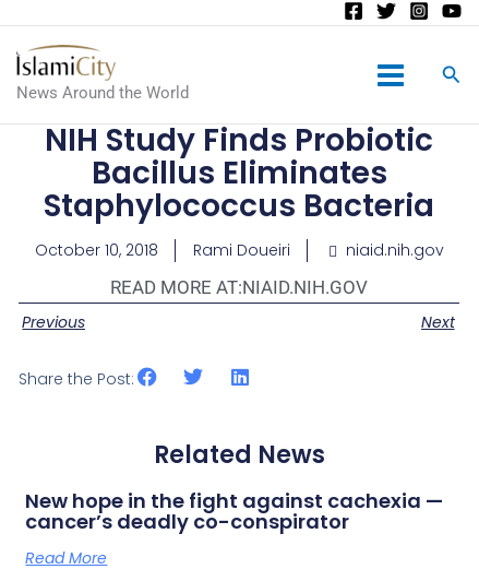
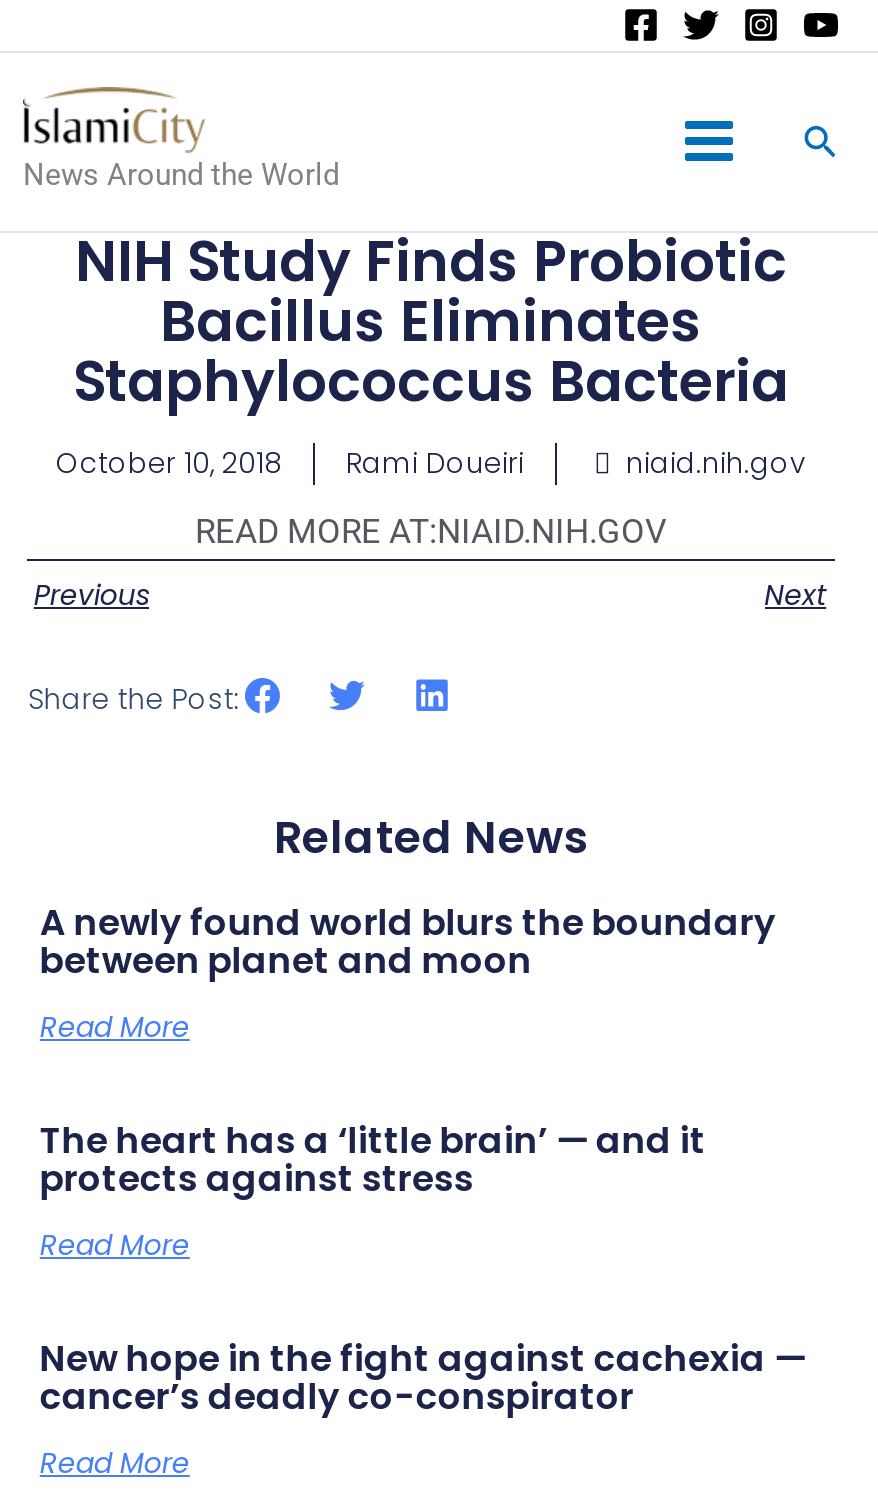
none -> [40,896,776,1264] A newly found world blurs the boundary | between planet and moon | Read More | The heart has a ‘little brain’ — and it | protects against stress | Read More

